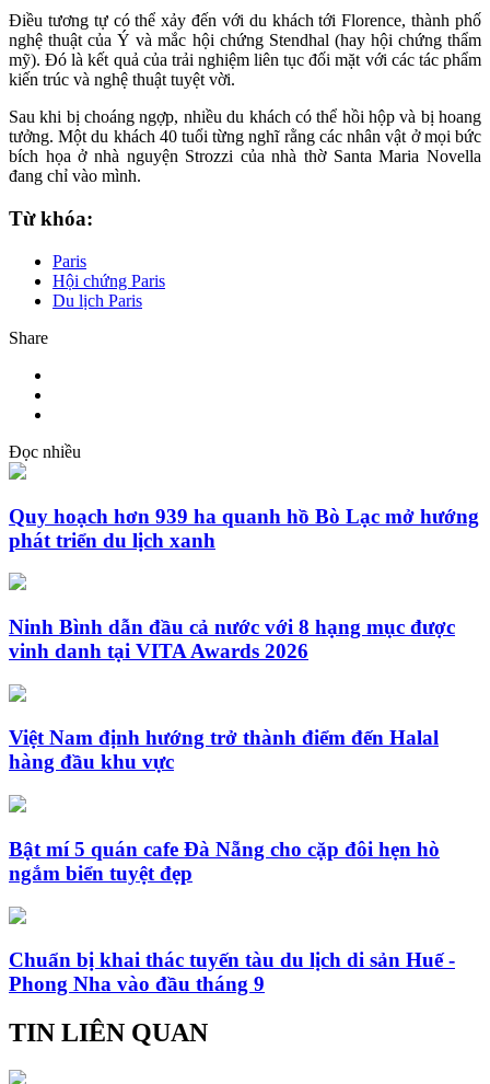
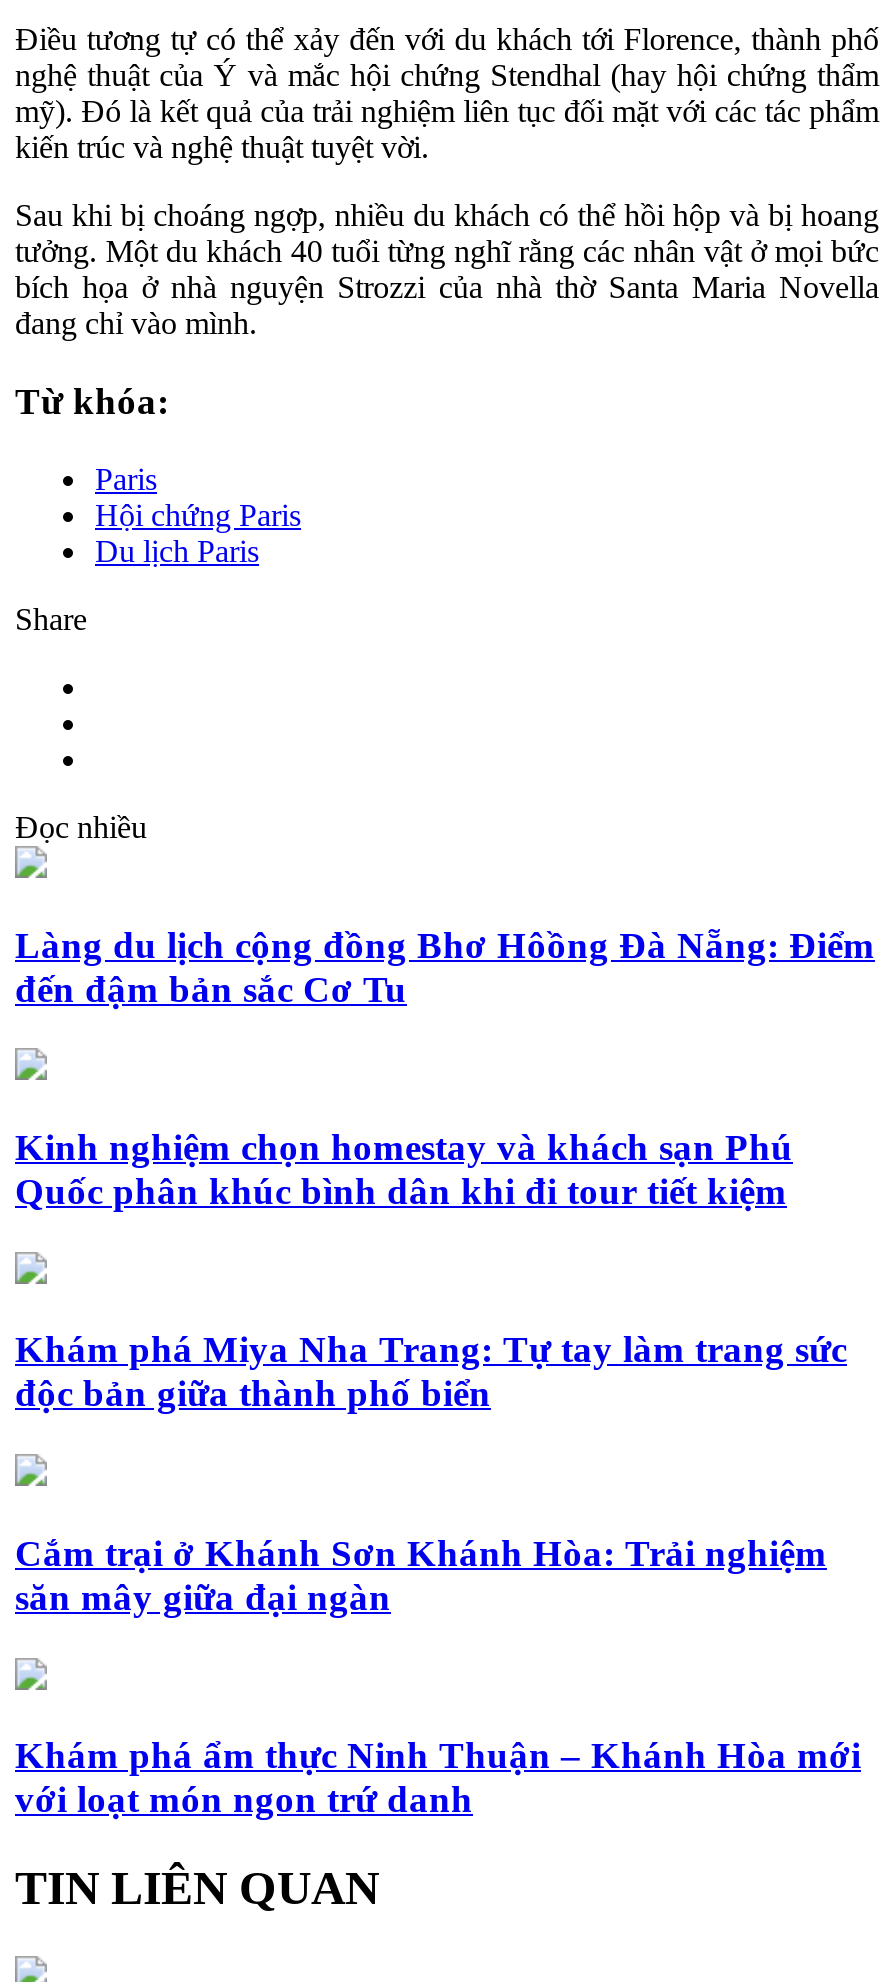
[9,504,479,551] Quy hoạch hơn 939 ha quanh hồ Bò Lạc mở hướng | phát triển du lịch xanh -> [15,923,875,1009] Làng du lịch cộng đồng Bhơ Hôồng Đà Nẵng: Điểm | đến đậm bản sắc Cơ Tu
[9,615,455,662] Ninh Bình dẫn đầu cả nước với 8 hạng mục được | vinh danh tại VITA Awards 2026 -> [15,1126,793,1212] Kinh nghiệm chọn homestay và khách sạn Phú | Quốc phân khúc bình dân khi đi tour tiết kiệm
[9,726,439,774] Việt Nam định hướng trở thành điểm đến Halal | hàng đầu khu vực -> [15,1329,847,1415] Khám phá Miya Nha Trang: Tự tay làm trang sức | độc bản giữa thành phố biển
[9,838,440,885] Bật mí 5 quán cafe Đà Nẵng cho cặp đôi hẹn hò | ngắm biển tuyệt đẹp -> [15,1532,827,1618] Cắm trại ở Khánh Sơn Khánh Hòa: Trải nghiệm | săn mây giữa đại ngàn
[9,949,455,996] Chuẩn bị khai thác tuyến tàu du lịch di sản Huế - | Phong Nha vào đầu tháng 9 -> [15,1735,861,1821] Khám phá ẩm thực Ninh Thuận – Khánh Hòa mới | với loạt món ngon trứ danh

